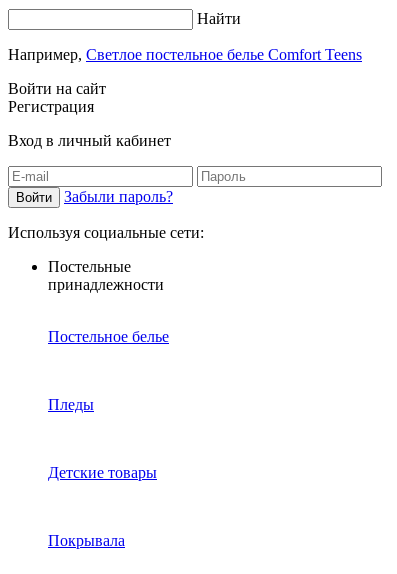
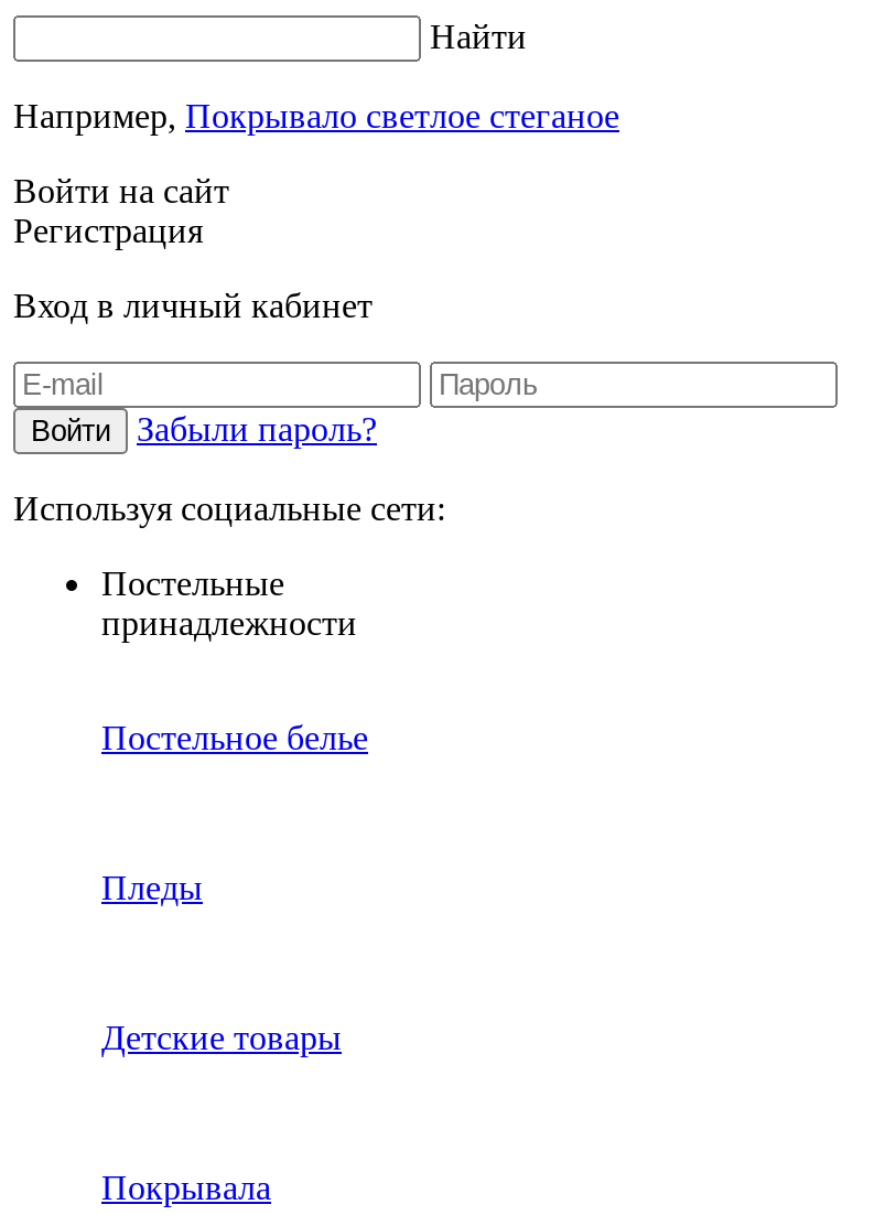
[8,46,362,63] Например, Светлое постельное белье Comfort Teens -> [13,97,619,135] Например, Покрывало светлое стеганое

